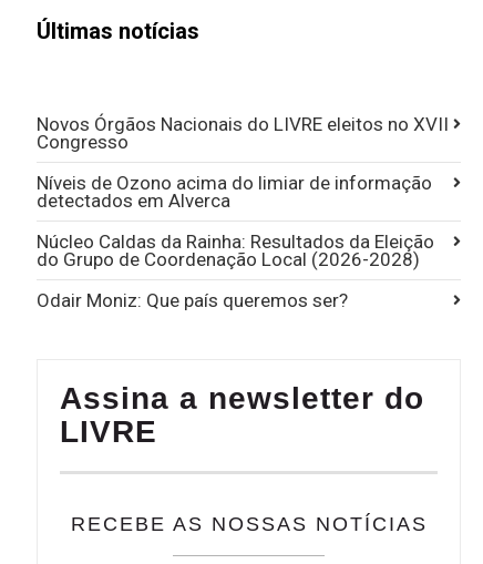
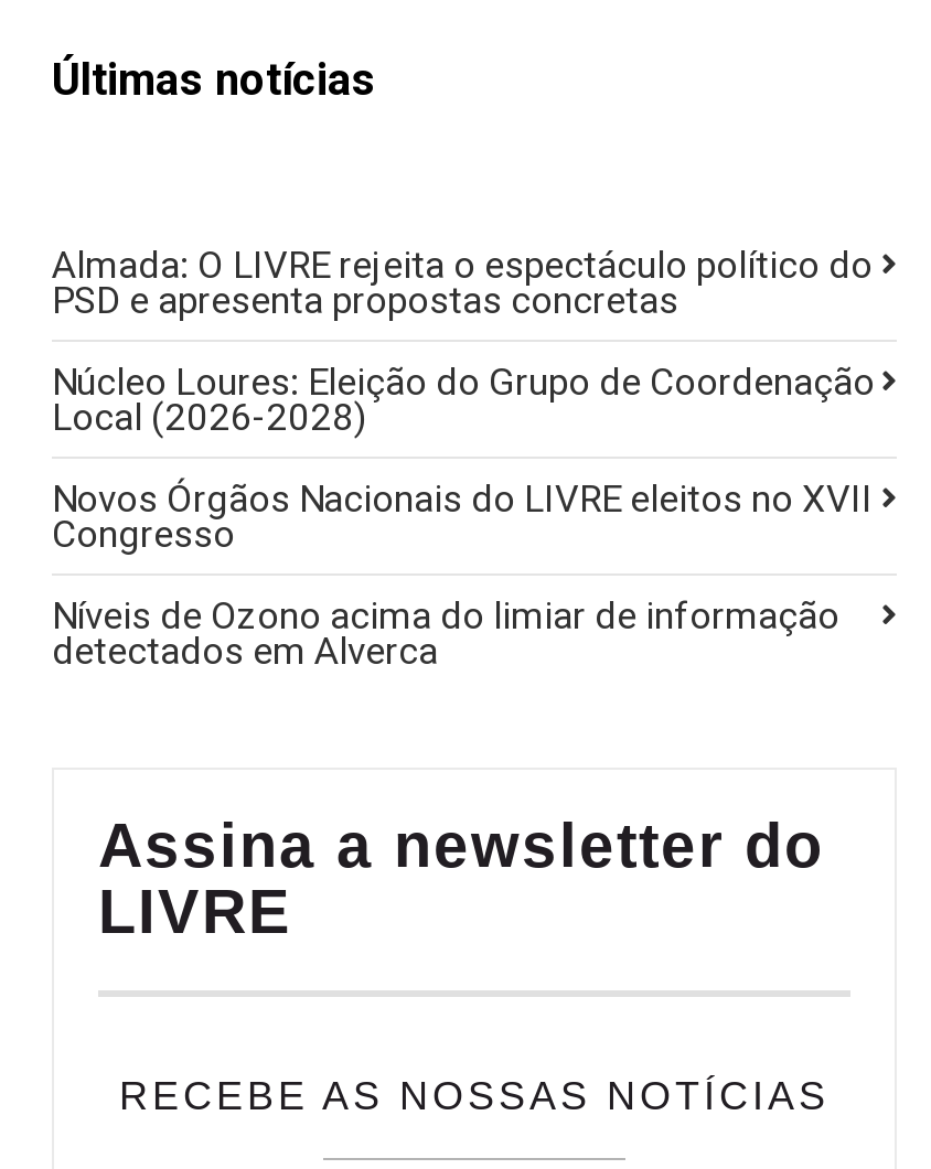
none -> [52,242,875,438] Almada: O LIVRE rejeita o espectáculo político do | PSD e apresenta propostas concretas | Núcleo Loures: Eleição do Grupo de Coordenação | Local (2026-2028)
moved [37,112,449,211] -> [52,475,873,672]: Novos Órgãos Nacionais do LIVRE eleitos no XVII | Congresso | Níveis de Ozono acima do limiar de informação | detectados em Alverca
[37,230,434,311] Núcleo Caldas da Rainha: Resultados da Eleição | do Grupo de Coordenação Local (2026-2028) | Odair Moniz: Que país queremos ser? -> none

